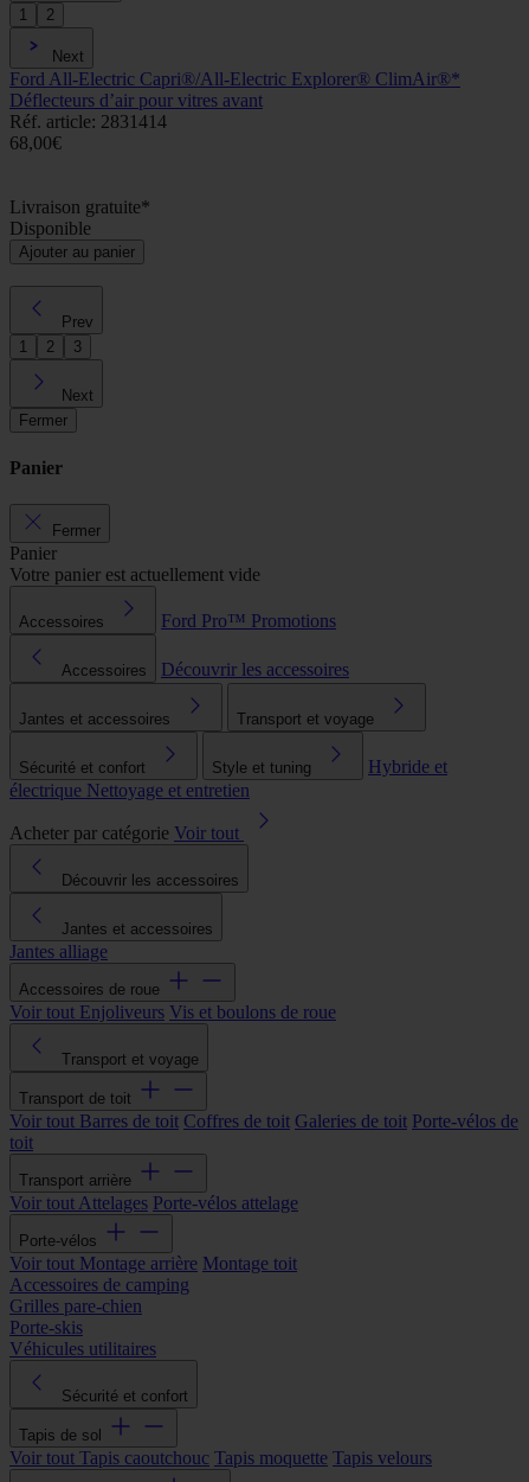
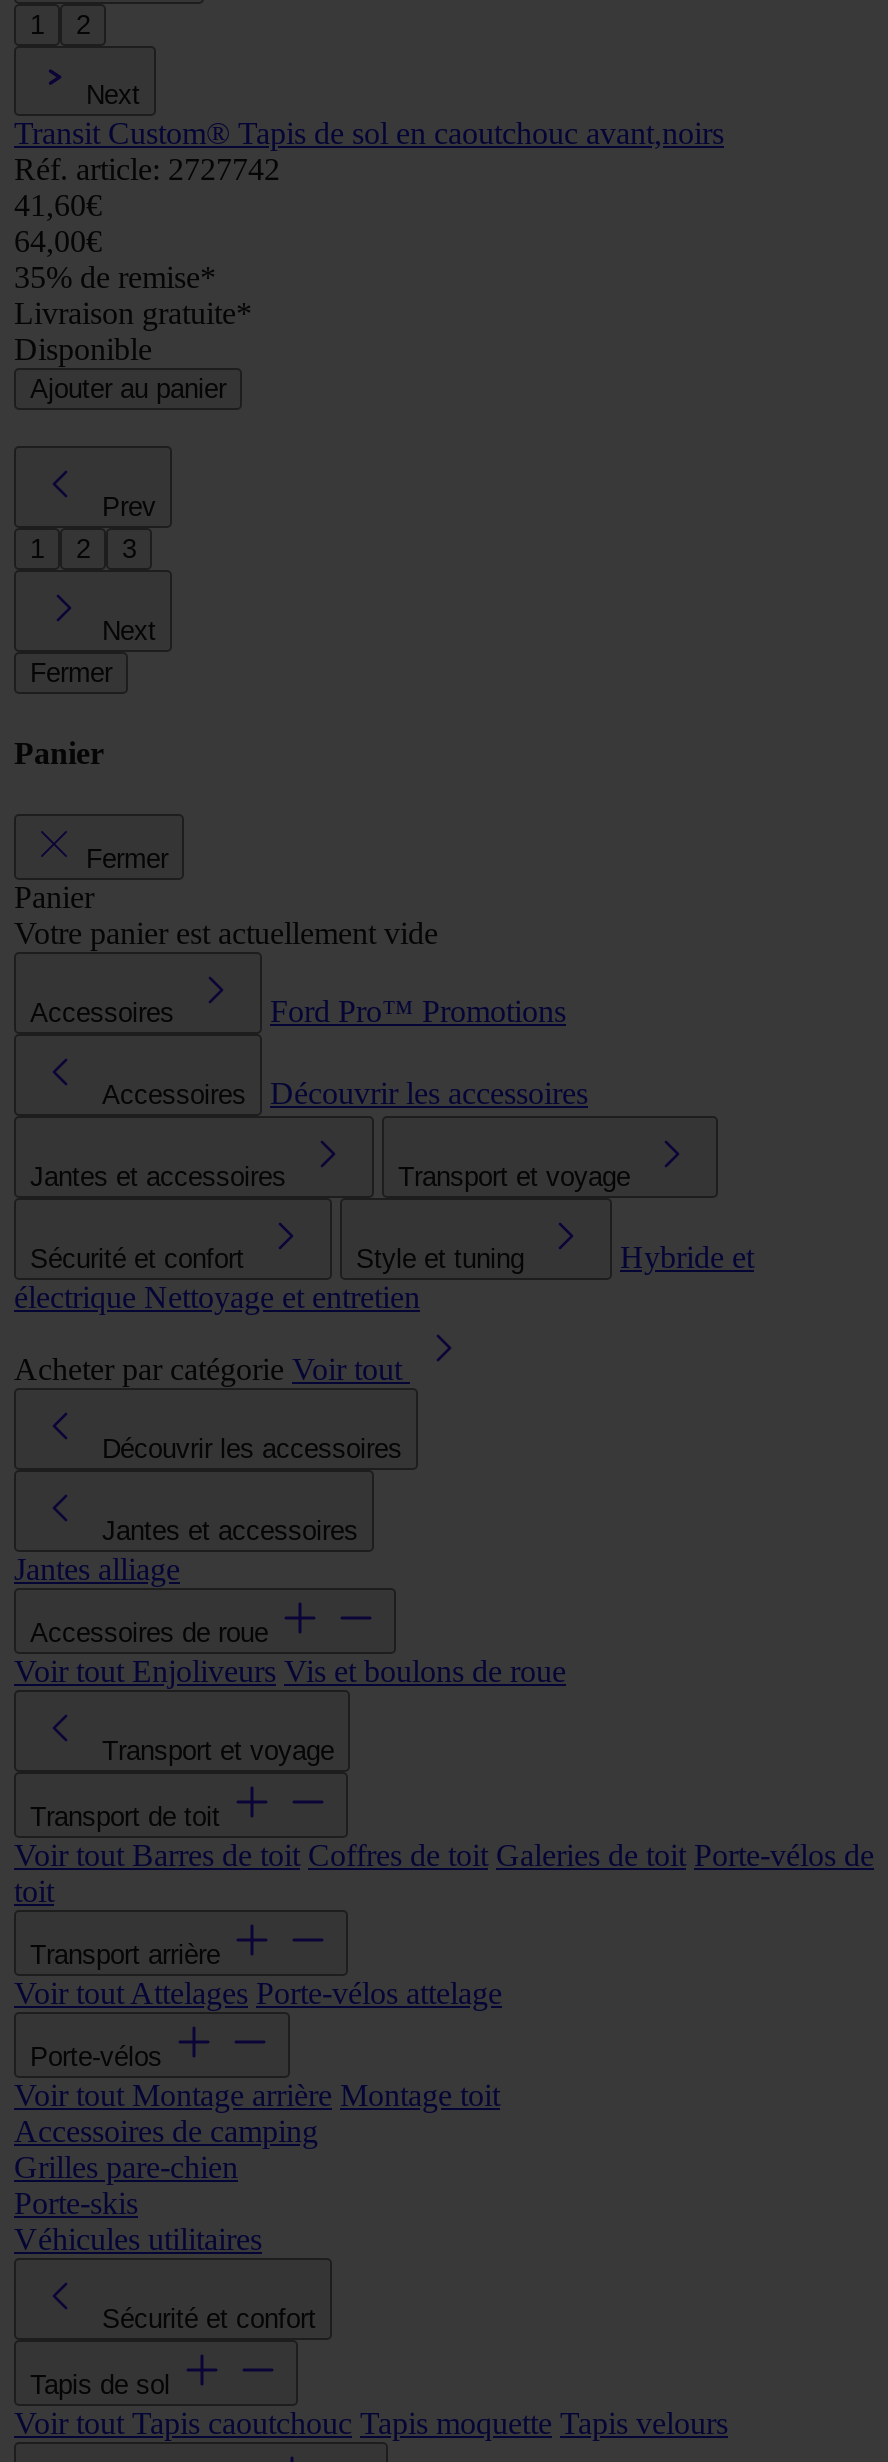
[9,68,460,152] Ford All-Electric Capri®/All-Electric Explorer® ClimAir®* | Déflecteurs d’air pour vitres avant | Réf. article: 2831414 | 68,00€ -> [14,115,724,293] Transit Custom® Tapis de sol en caoutchouc avant,noirs | Réf. article: 2727742 | 41,60€ | 64,00€ | 35% de remise*

